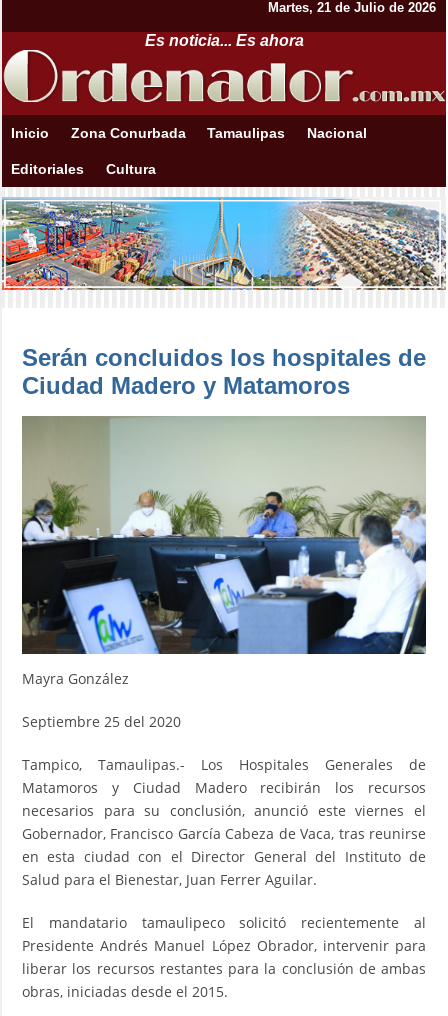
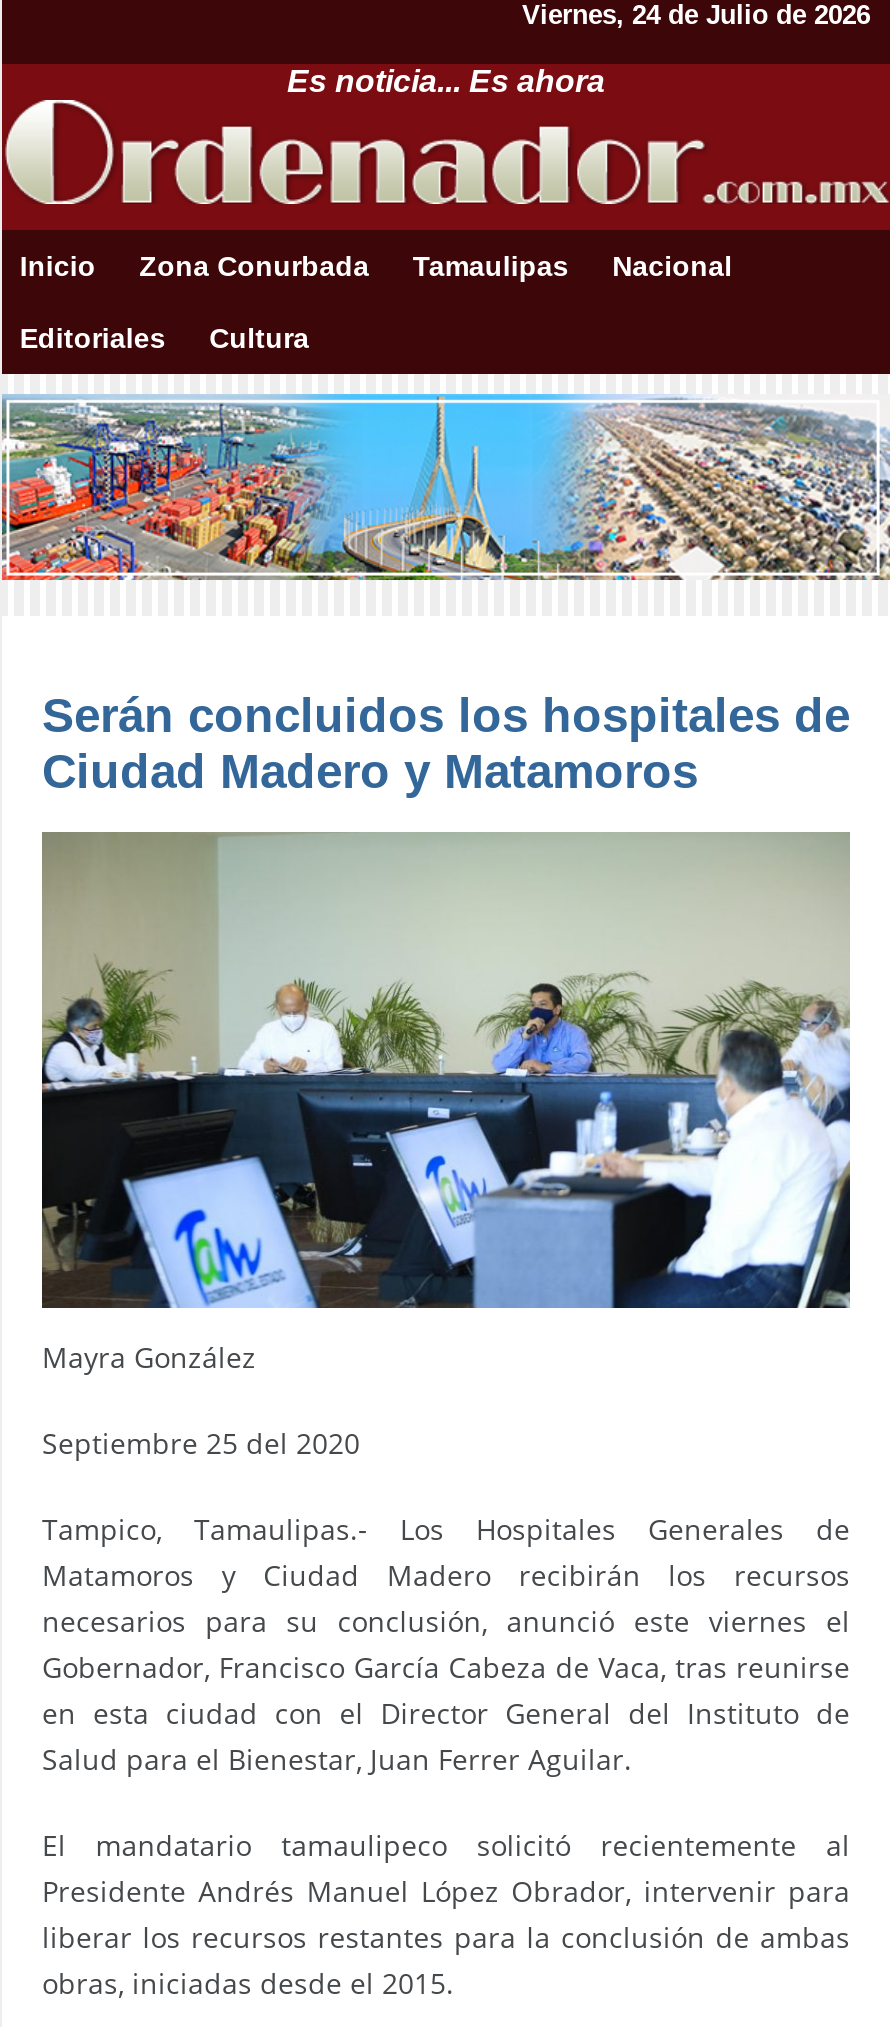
[268,0,436,15] Martes, 21 de Julio de 2026 -> [522,0,870,30] Viernes, 24 de Julio de 2026

